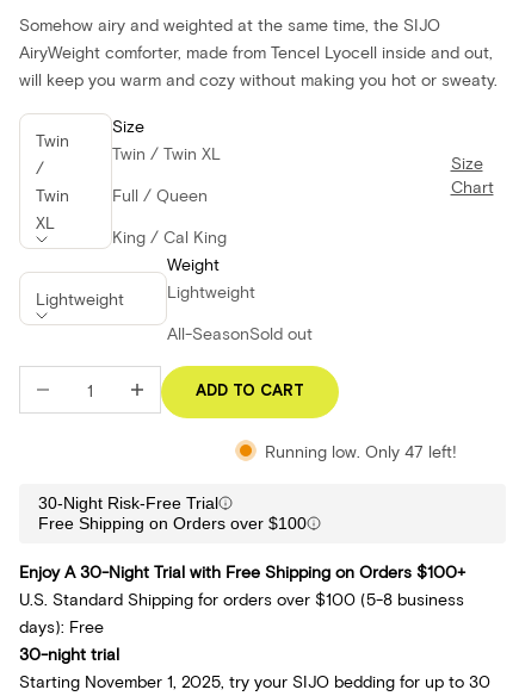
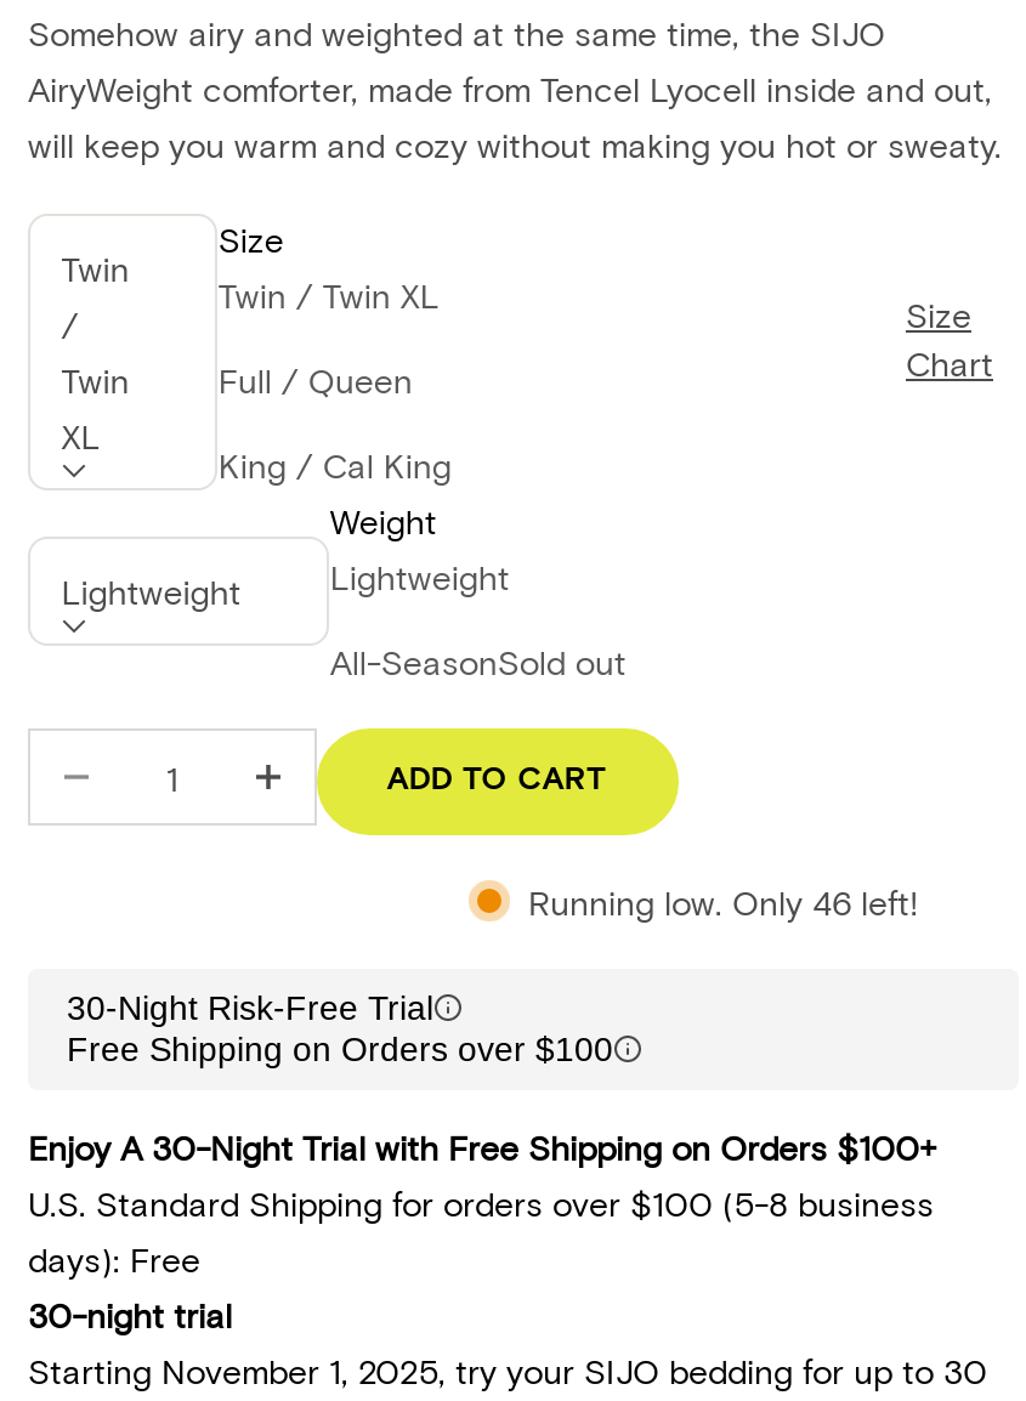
[265,441,457,461] Running low. Only 47 left! -> [528,881,919,922] Running low. Only 46 left!

